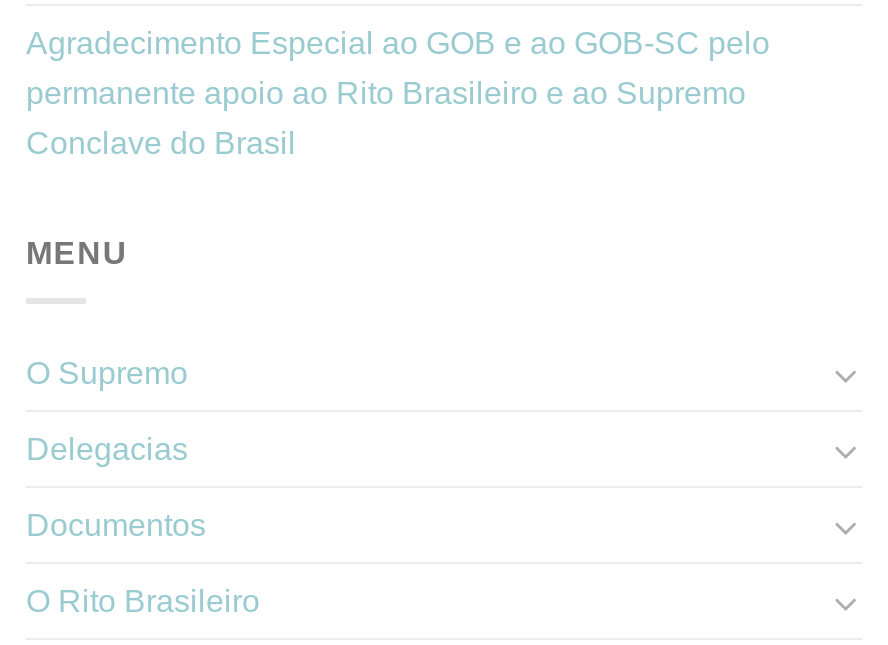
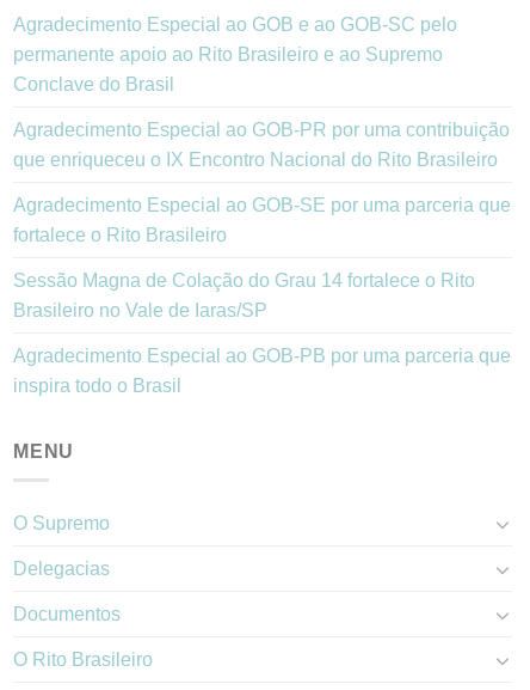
none -> [13,119,511,396] Agradecimento Especial ao GOB-PR por uma contribuição | que enriqueceu o IX Encontro Nacional do Rito Brasileiro | Agradecimento Especial ao GOB-SE por uma parceria que | fortalece o Rito Brasileiro | Sessão Magna de Colação do Grau 14 fortalece o Rito | Brasileiro no Vale de Iaras/SP | Agradecimento Especial ao GOB-PB por uma parceria que | inspira todo o Brasil

